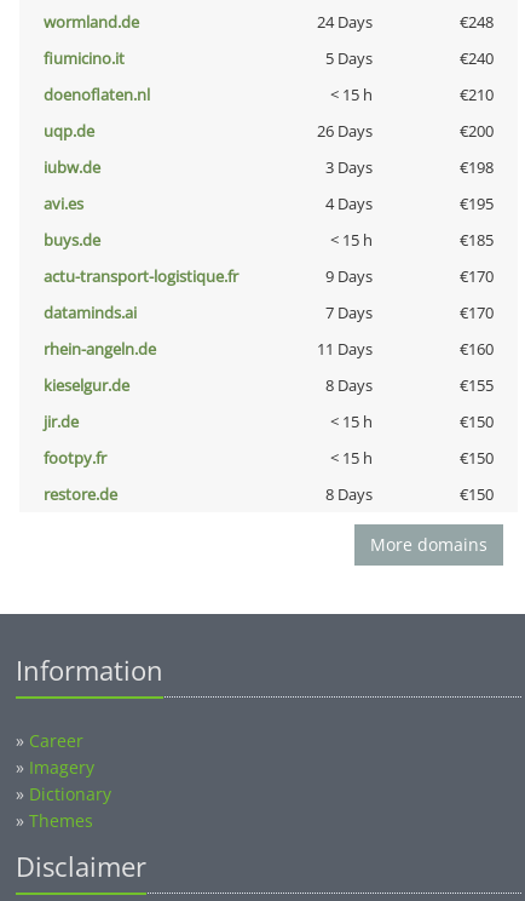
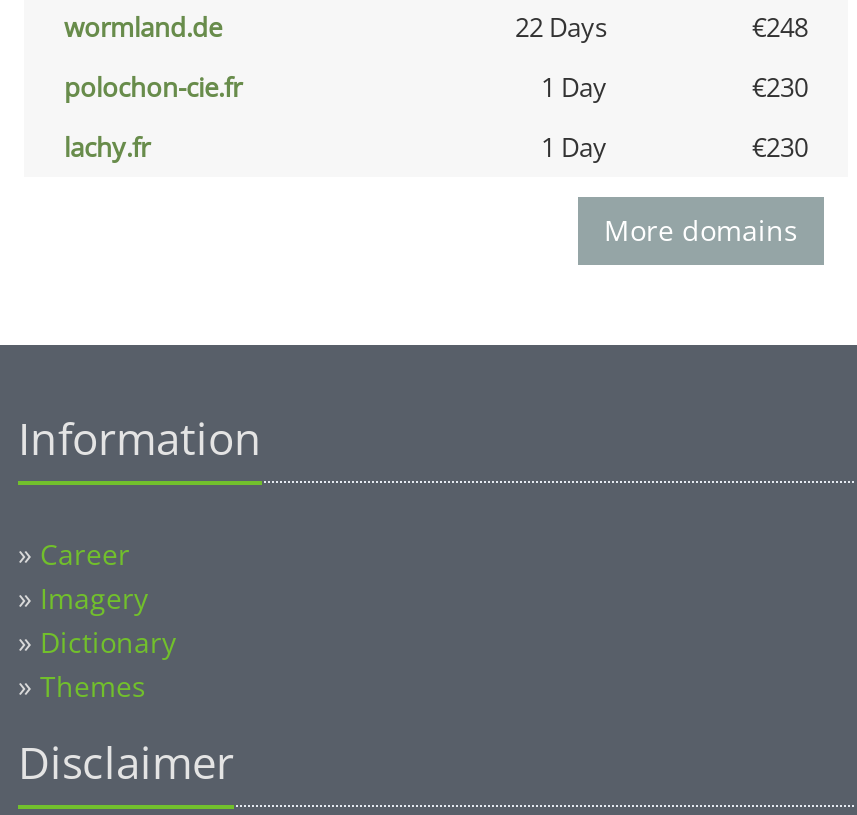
[316,11,372,33] 24 Days -> [515,9,607,45] 22 Days
[44,47,494,505] fiumicino.it | 5 Days | €240 | doenoflaten.nl | < 15 h | €210 | uqp.de | 26 Days | €200 | iubw.de | 3 Days | €198 | avi.es | 4 Days | €195 | buys.de | < 15 h | €185 | actu-transport-logistique.fr | 9 Days | €170 | dataminds.ai | 7 Days | €170 | rhein-angeln.de | 11 Days | €160 | kieselgur.de | 8 Days | €155 | jir.de | < 15 h | €150 | footpy.fr | < 15 h | €150 | restore.de | 8 Days | €150 -> [64,69,808,165] polochon-cie.fr | 1 Day | €230 | lachy.fr | 1 Day | €230

